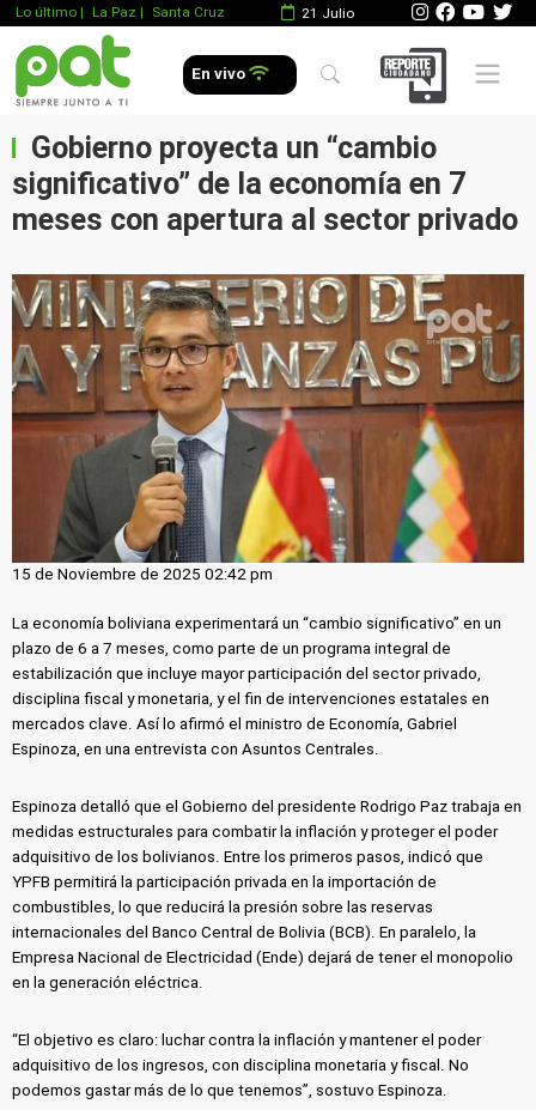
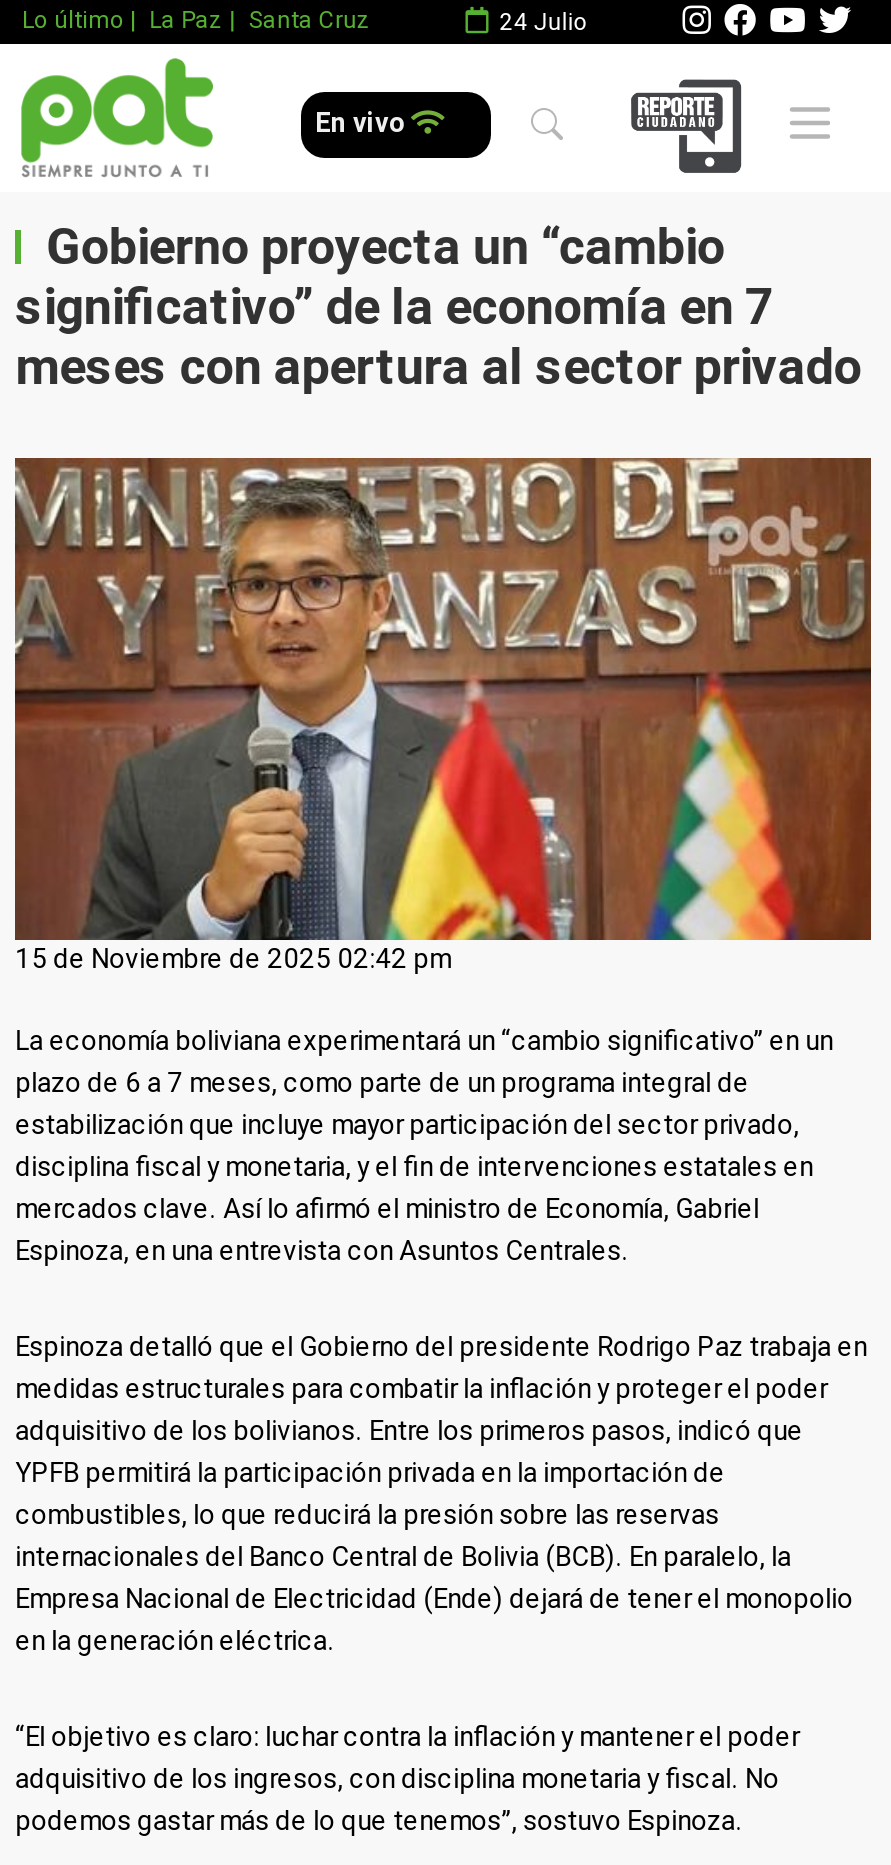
[295,5,355,22] 21 Julio -> [488,8,588,36] 24 Julio

